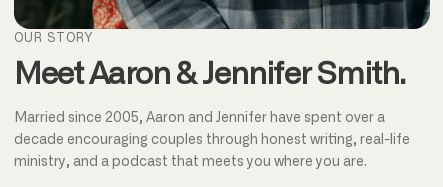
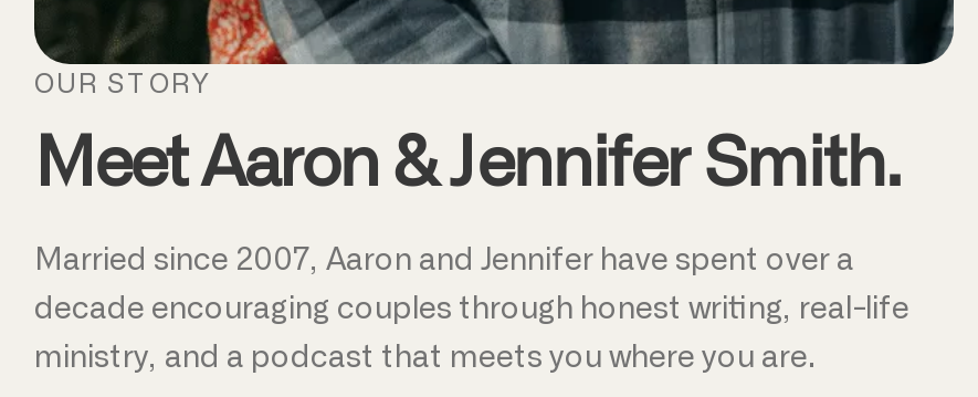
[14,111,385,125] Married since 2005, Aaron and Jennifer have spent over a -> [34,245,854,276] Married since 2007, Aaron and Jennifer have spent over a

